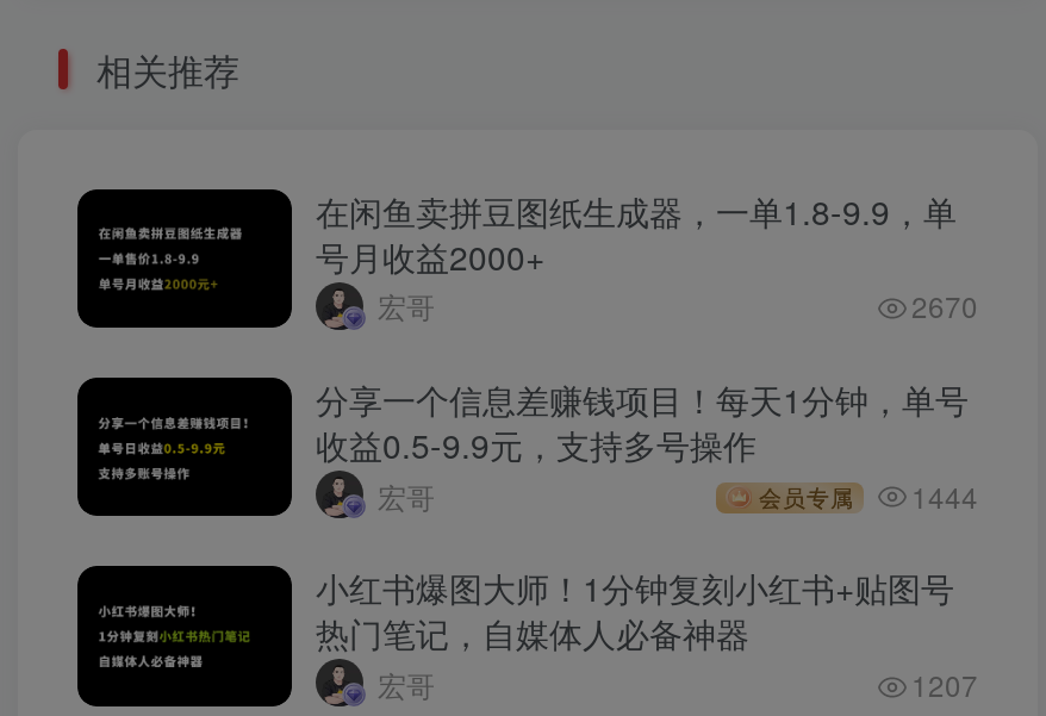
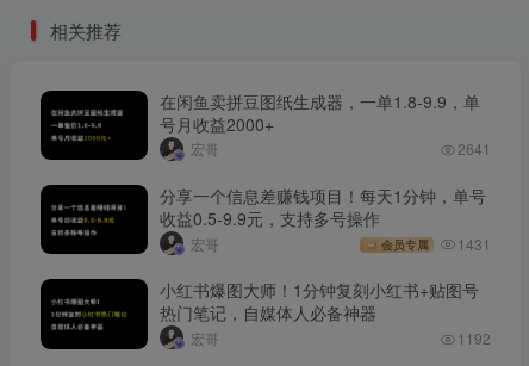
[911,286,978,326] 2670 -> [458,139,491,159] 2641
[759,474,978,515] 会员专属 1444 -> [381,233,491,253] 会员专属 1431
[911,663,978,704] 1207 -> [458,328,491,348] 1192

